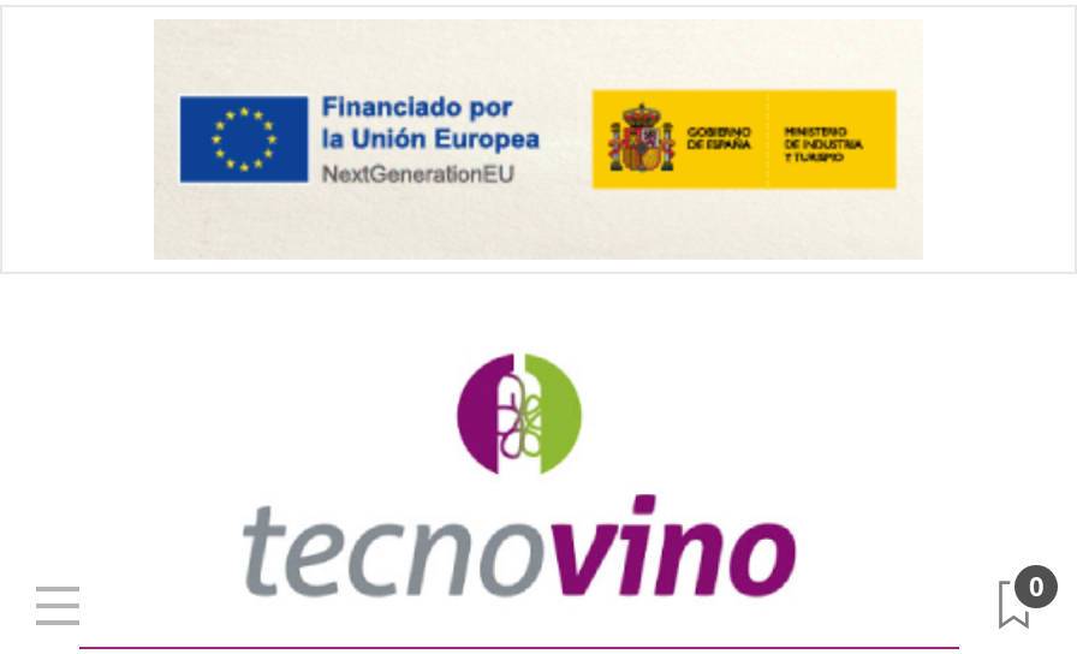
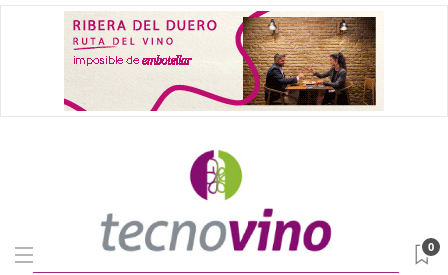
[154,19,904,260] [image] -> [63,10,377,112] [image]

